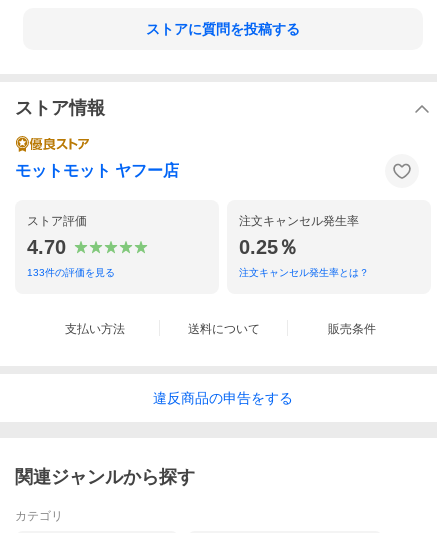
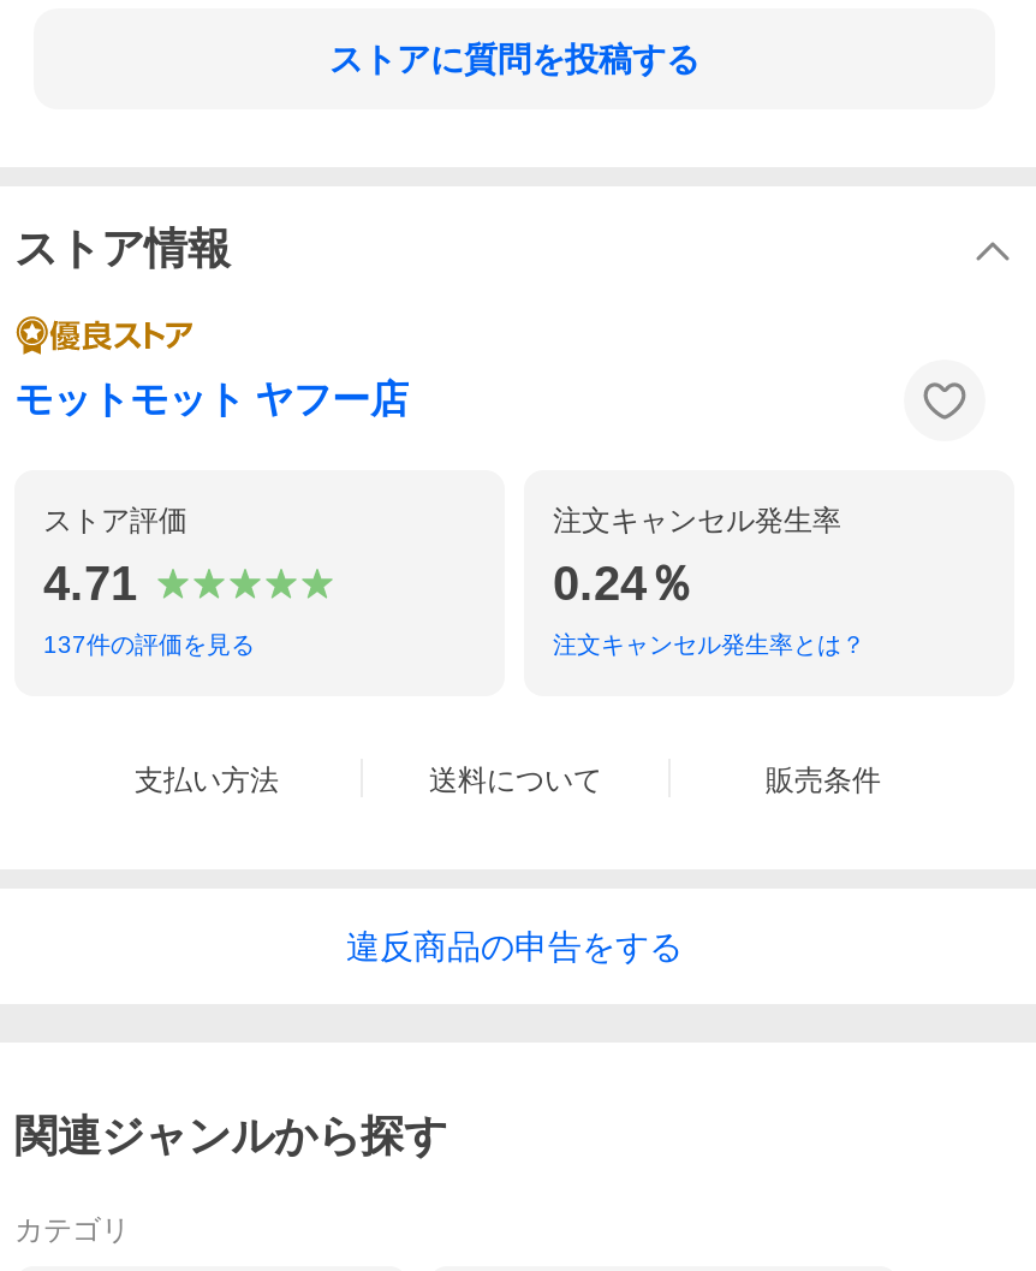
[27,236,66,258] 4.70 -> [43,557,137,610] 4.71
[239,236,298,258] 0.25％ -> [553,557,695,610] 0.24％
[27,267,115,278] 133件の評価を見る -> [43,632,255,658] 137件の評価を見る

